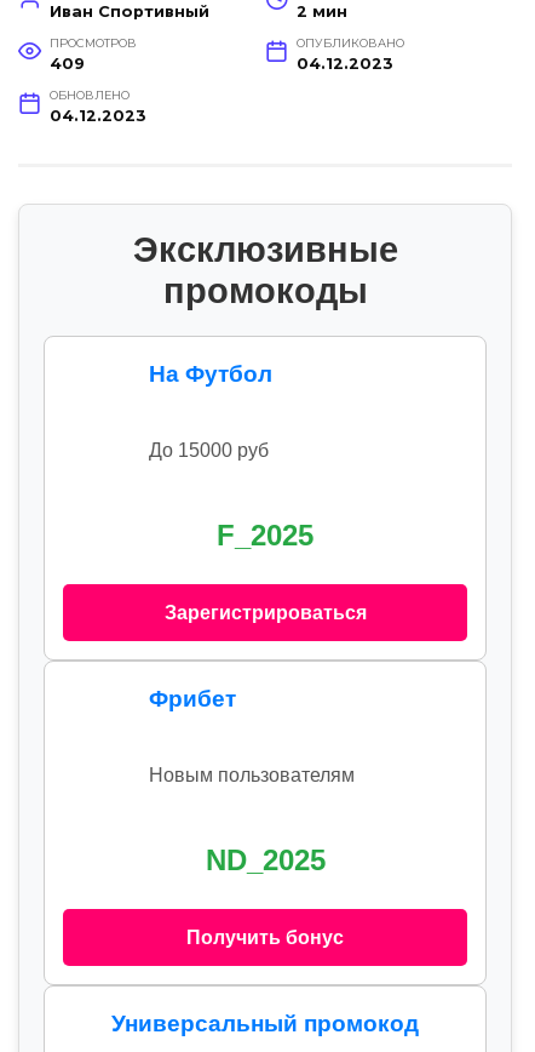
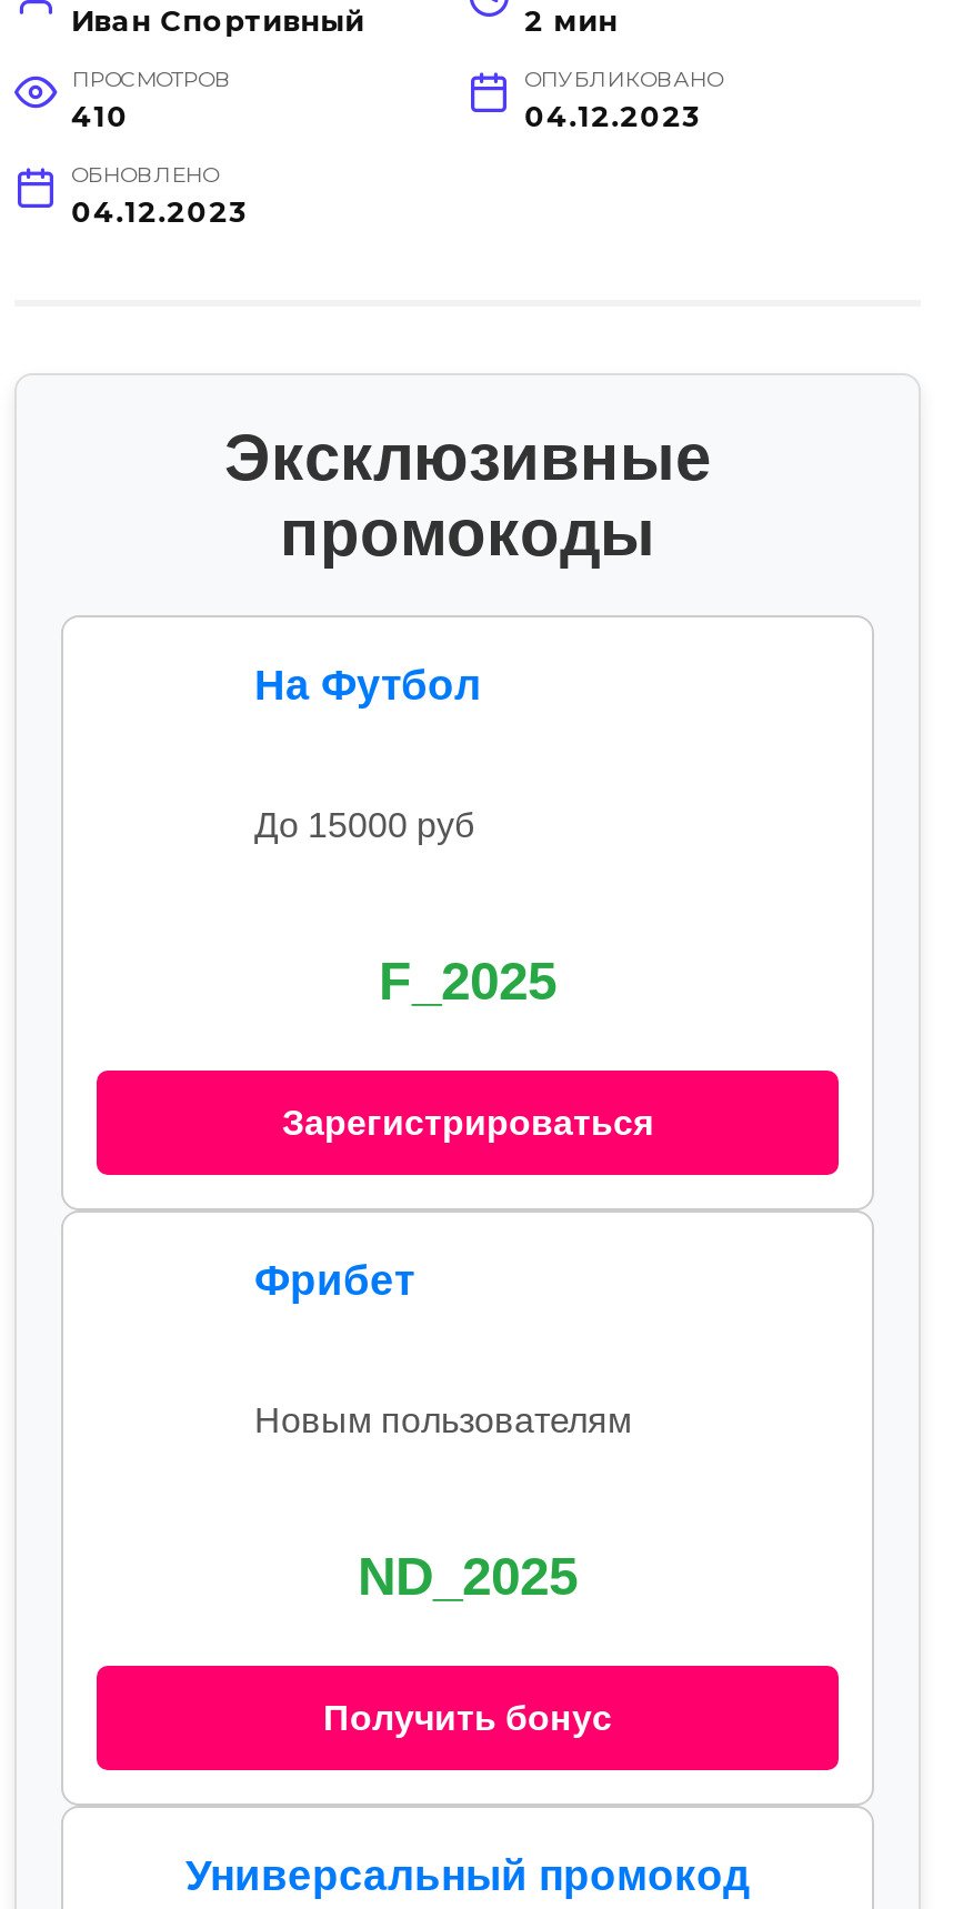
[49,55,84,73] 409 -> [71,101,129,134] 410

